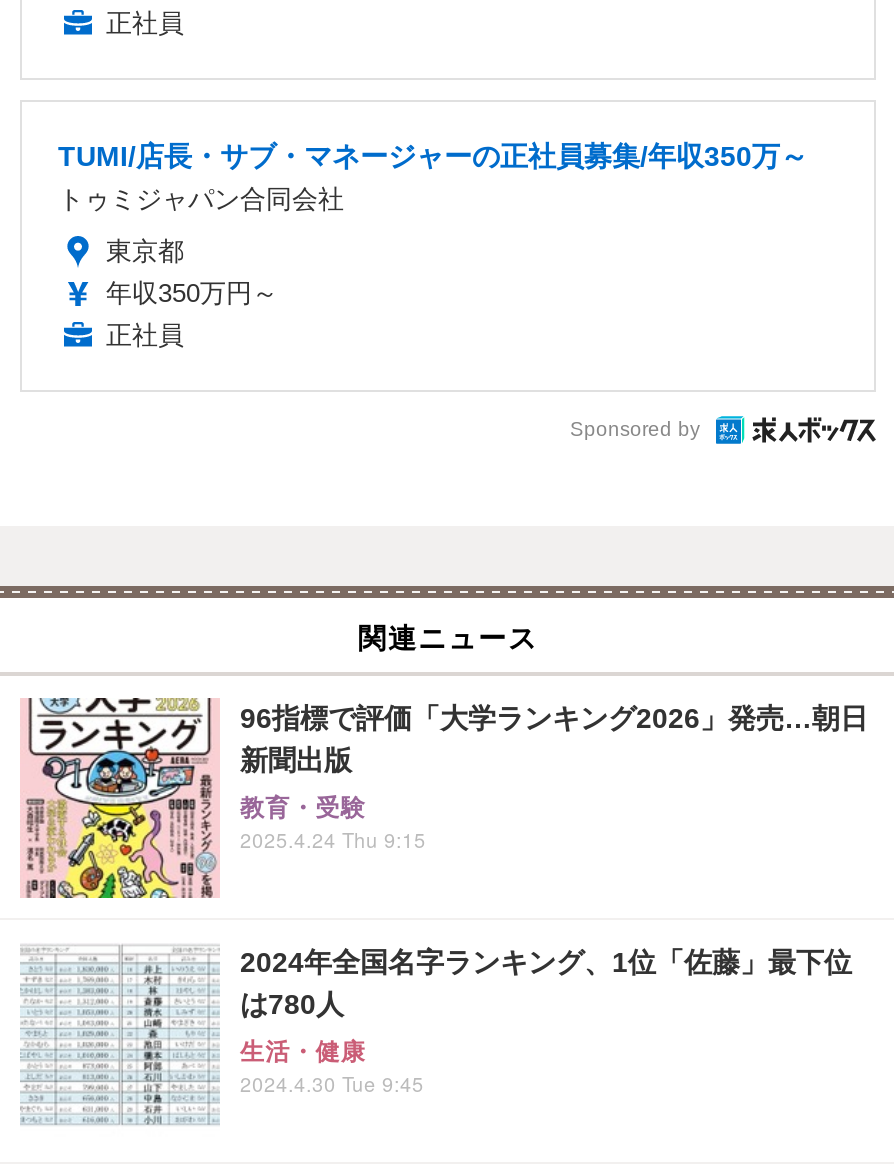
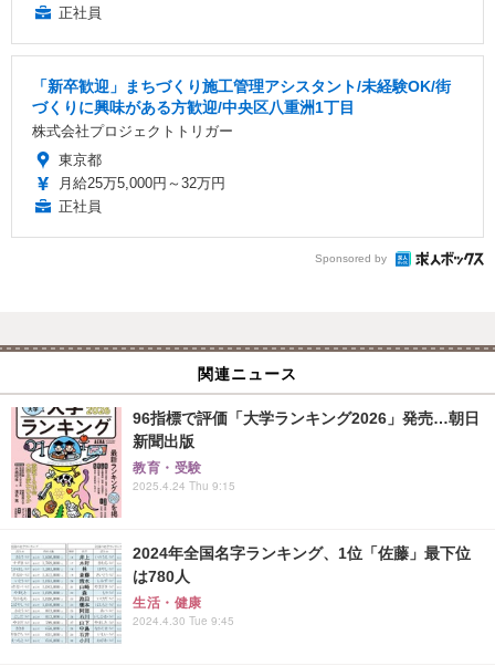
[58,139,808,213] TUMI/店長・サブ・マネージャーの正社員募集/年収350万～ | トゥミジャパン合同会社 -> [32,77,451,139] 「新卒歓迎」まちづくり施工管理アシスタント/未経験OK/街 | づくりに興味がある方歓迎/中央区八重洲1丁目 | 株式会社プロジェクトトリガー
[106,277,278,307] 年収350万円～ -> [59,174,225,191] 月給25万5,000円～32万円

